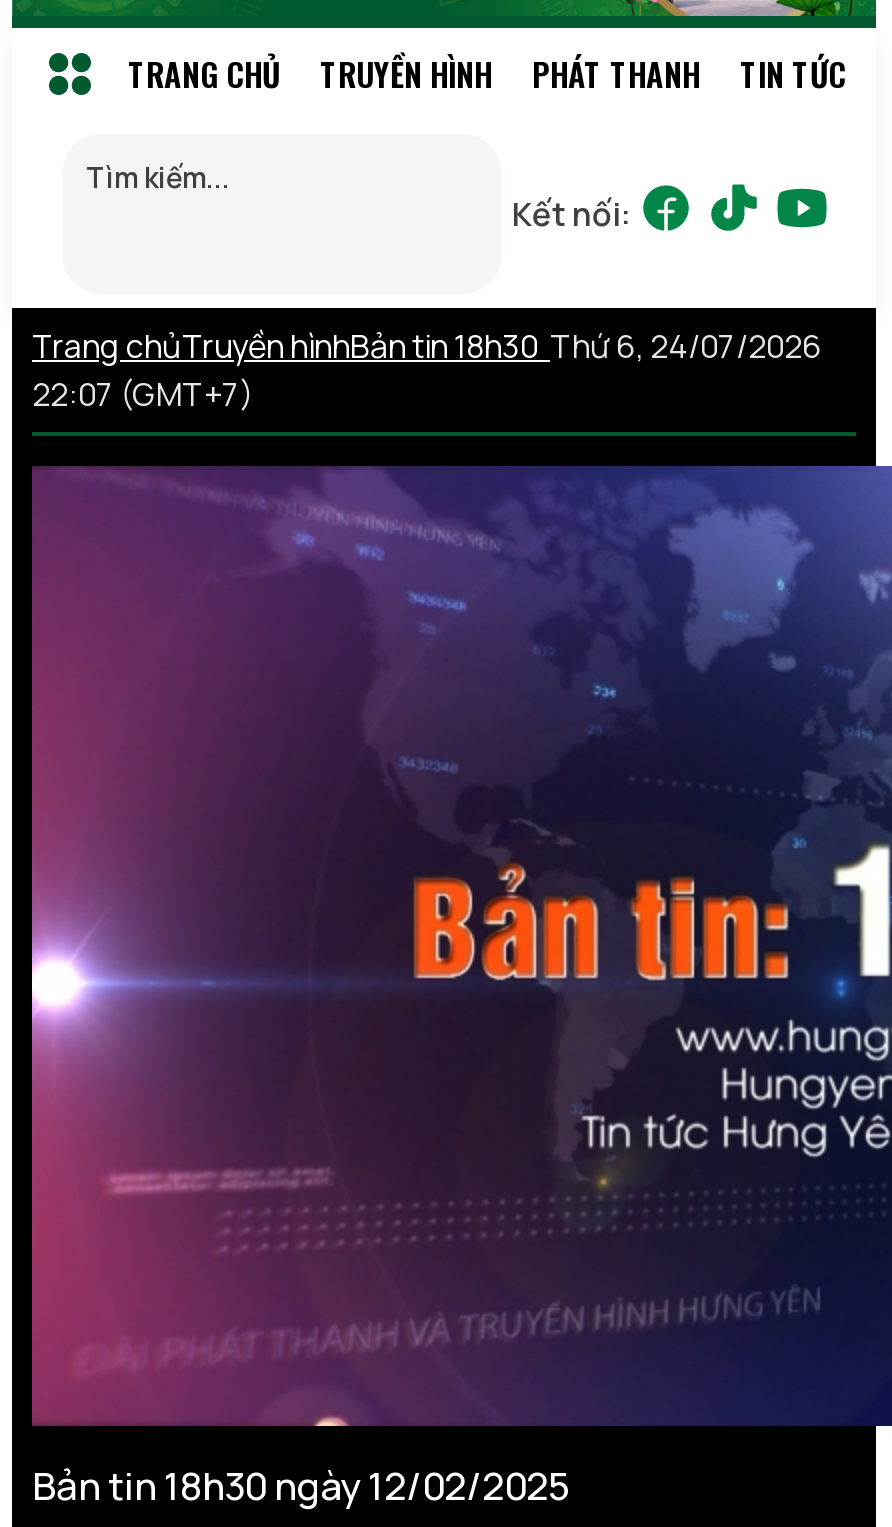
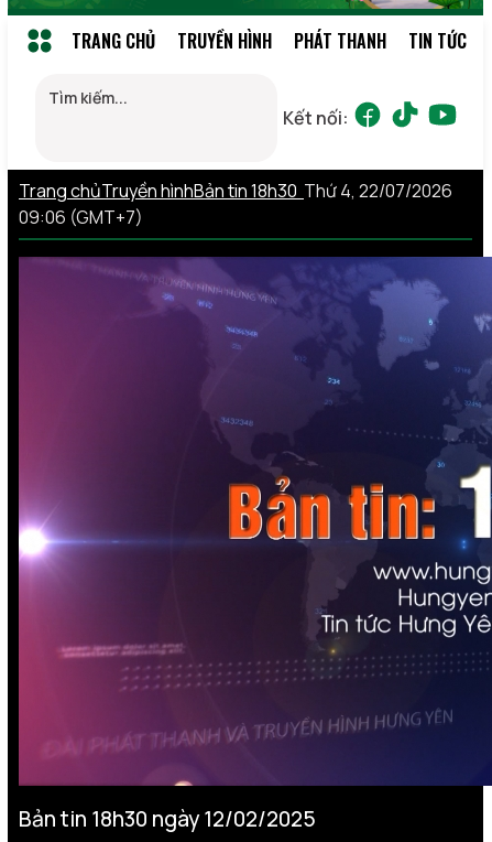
[32,324,822,368] Trang chủTruyền hìnhBản tin 18h30 Thứ 6, 24/07/2026 -> [19,178,452,203] Trang chủTruyền hìnhBản tin 18h30 Thứ 4, 22/07/2026
[32,372,254,416] 22:07 (GMT+7) -> [19,205,143,229] 09:06 (GMT+7)

